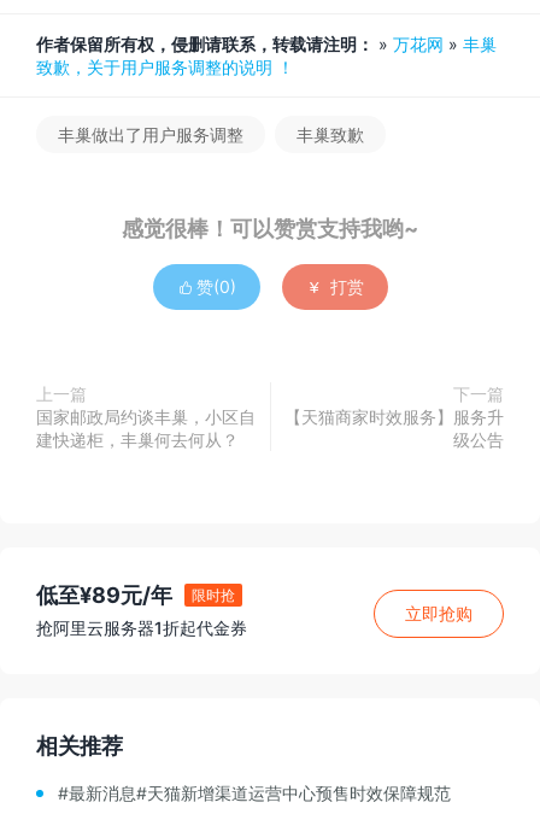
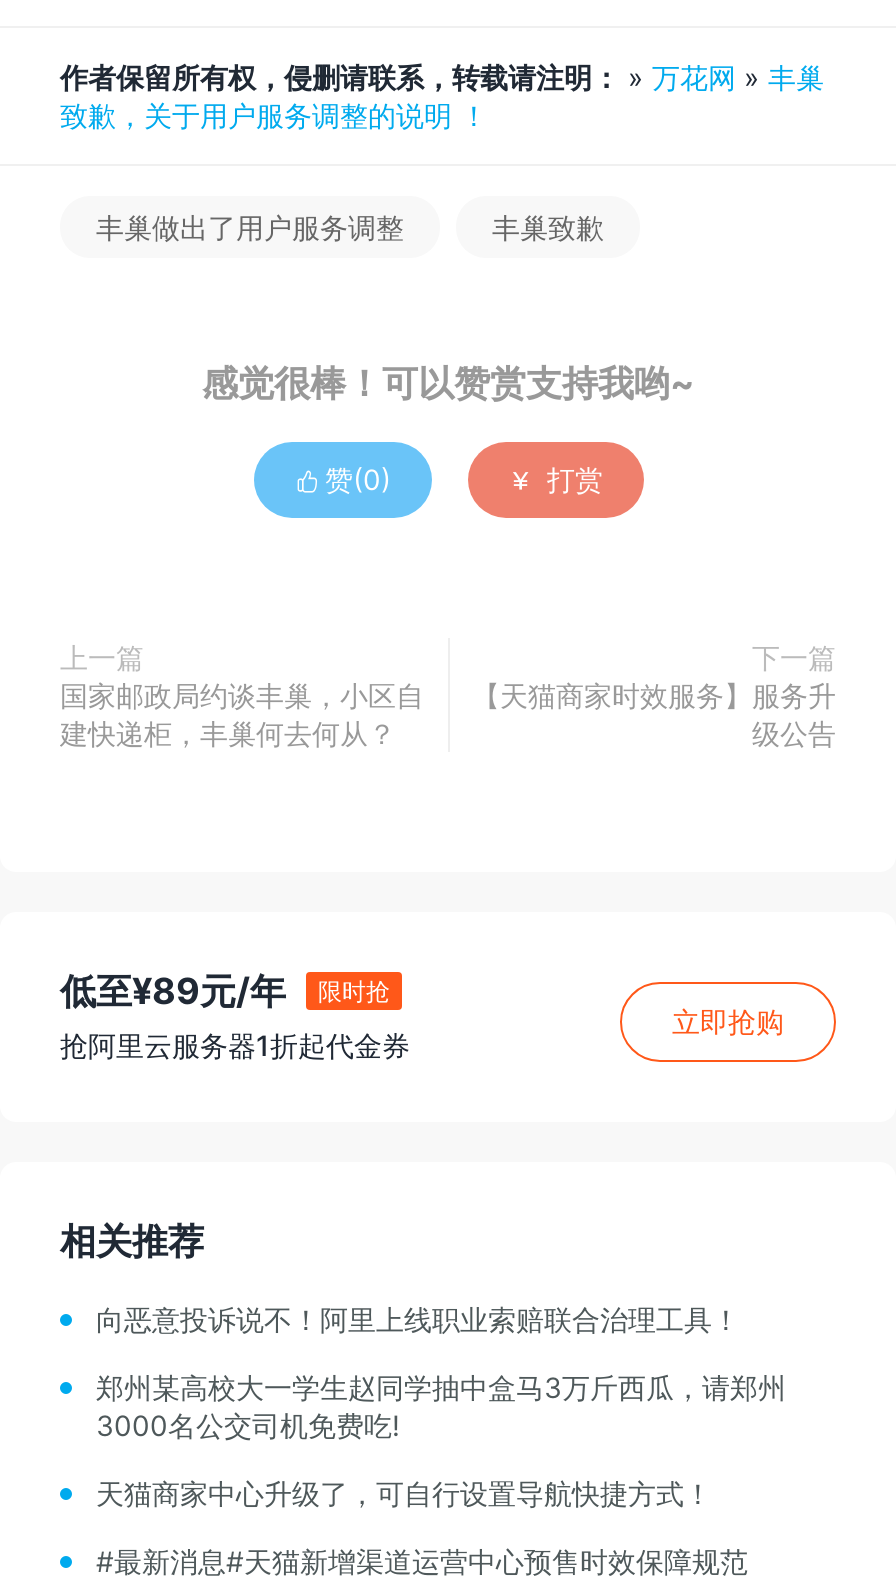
none -> [96,1302,786,1510] 向恶意投诉说不！阿里上线职业索赔联合治理工具！ | 郑州某高校大一学生赵同学抽中盒马3万斤西瓜，请郑州 | 3000名公交司机免费吃! | 天猫商家中心升级了，可自行设置导航快捷方式！

